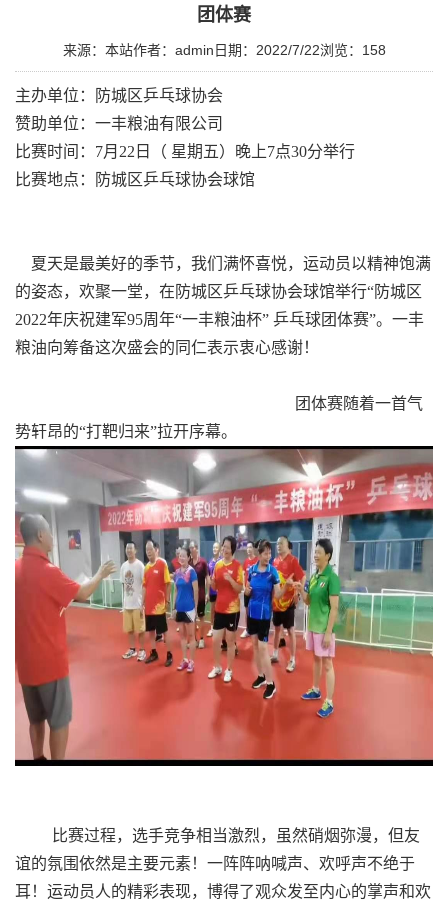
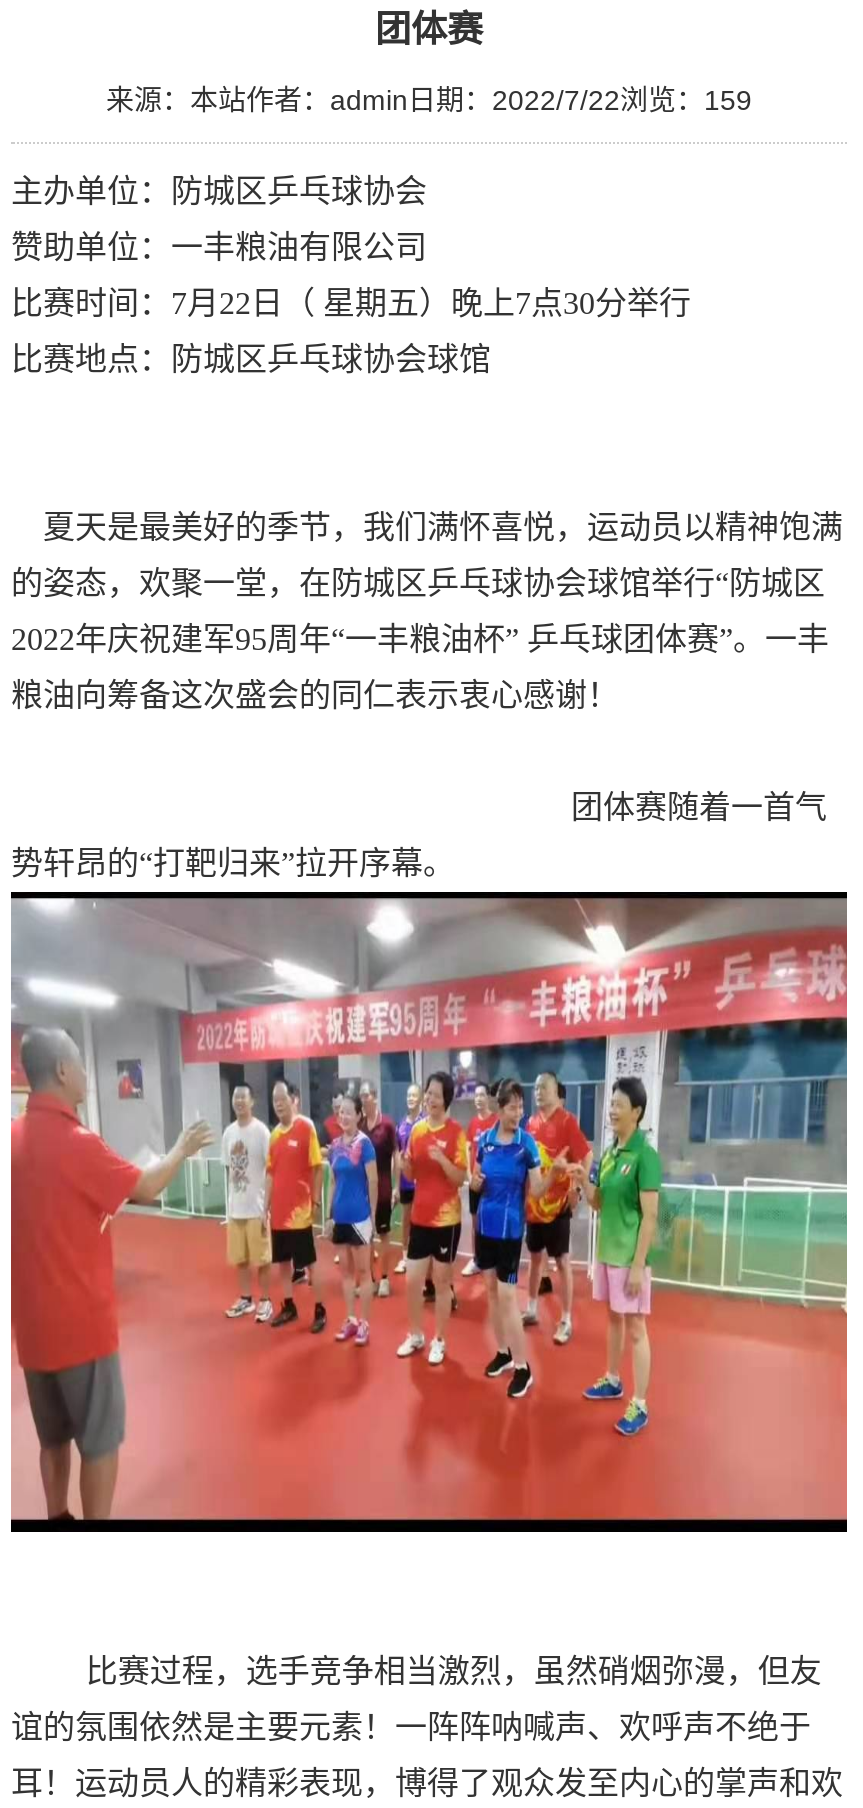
[62,42,385,58] 来源：本站作者：admin日期：2022/7/22浏览：158 -> [106,83,752,115] 来源：本站作者：admin日期：2022/7/22浏览：159

